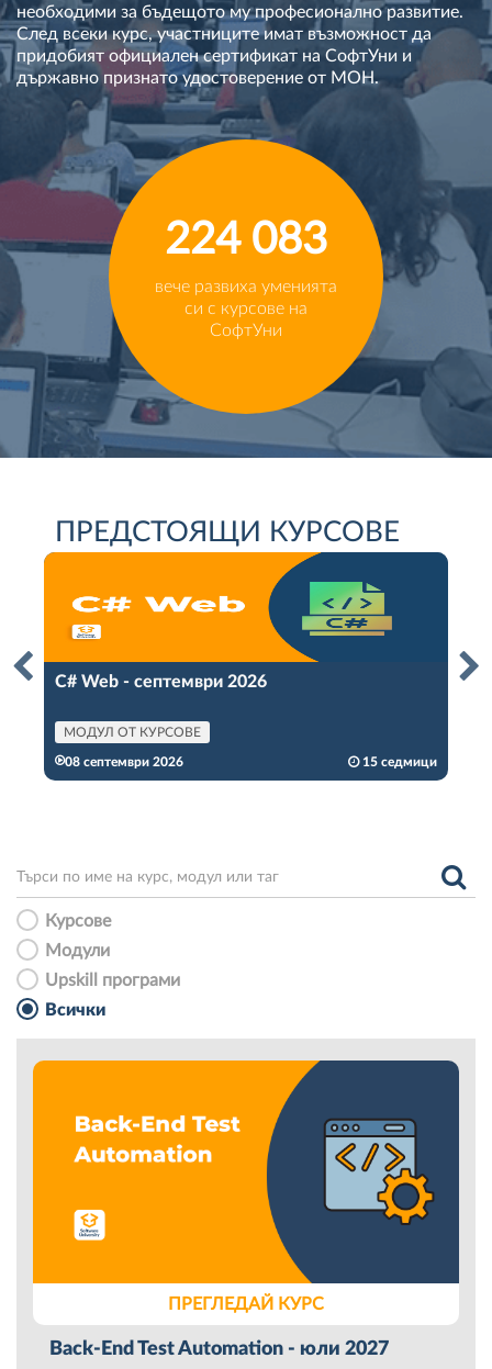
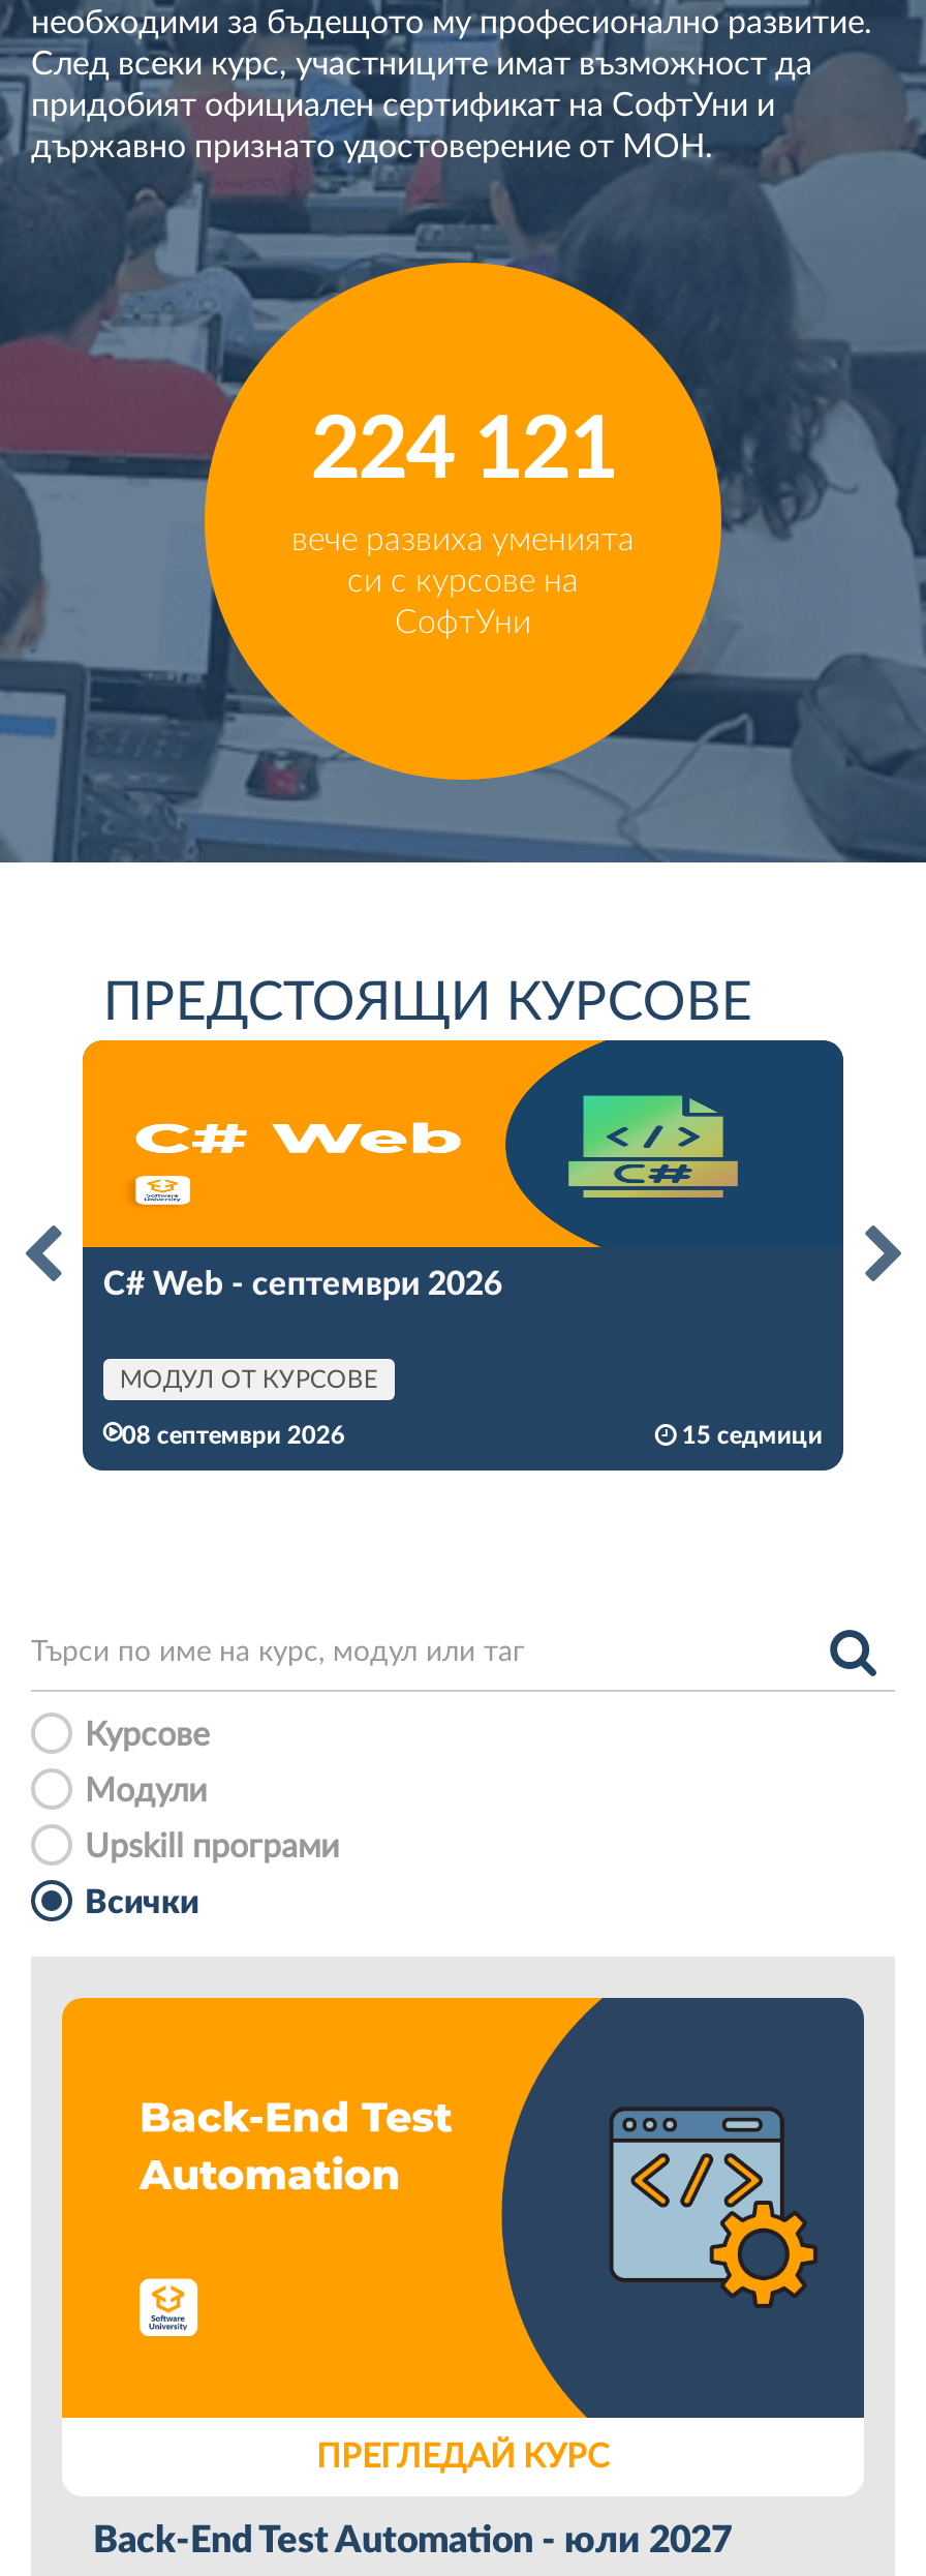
[165,218,327,262] 224 083 -> [310,412,616,494] 224 121

